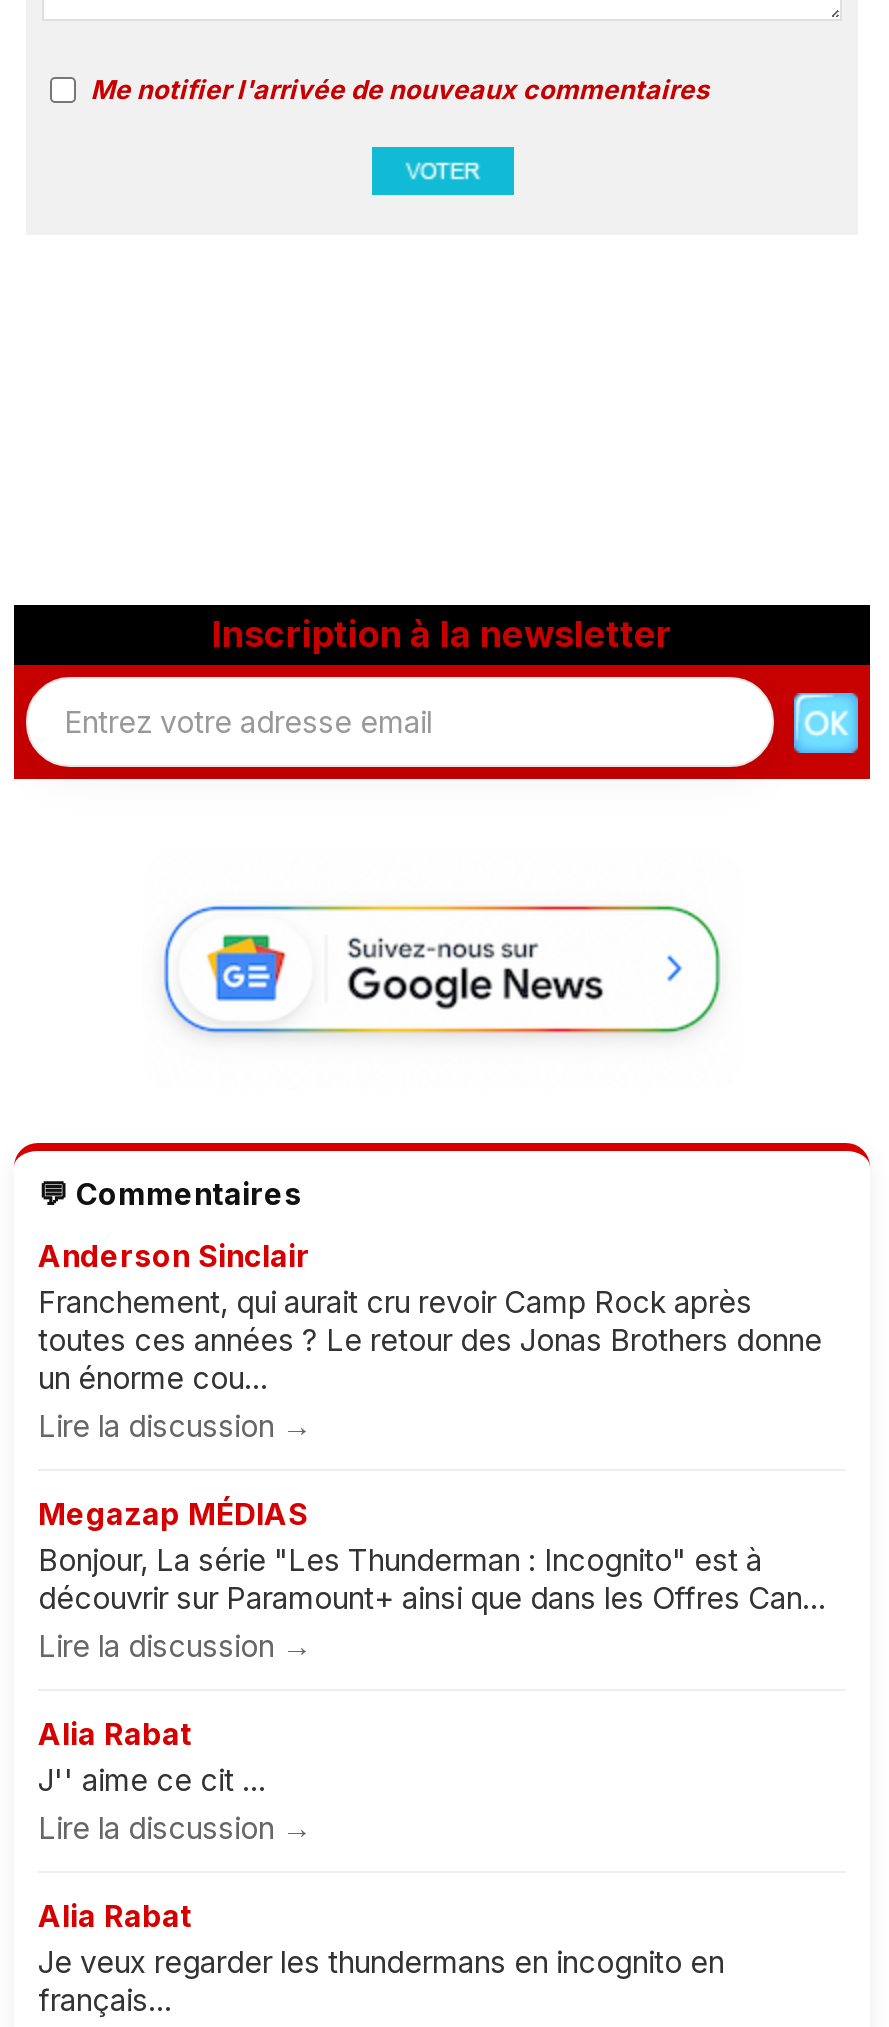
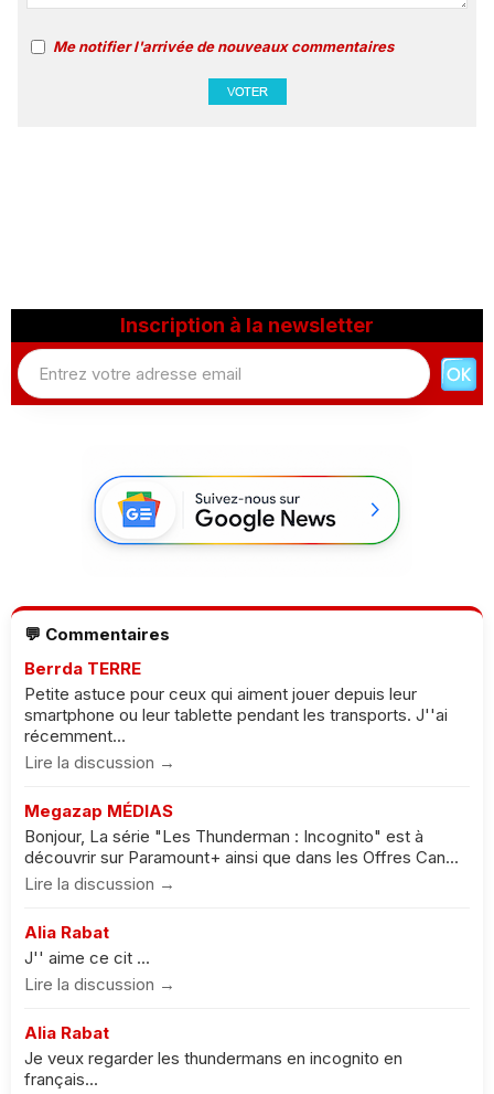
[38,1237,822,1397] Anderson Sinclair | Franchement, qui aurait cru revoir Camp Rock après | toutes ces années ? Le retour des Jonas Brothers donne | un énorme cou... -> [24,658,448,746] Berrda TERRE | Petite astuce pour ceux qui aiment jouer depuis leur | smartphone ou leur tablette pendant les transports. J''ai | récemment...

